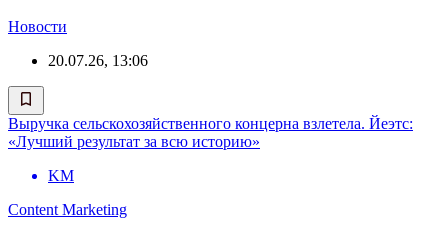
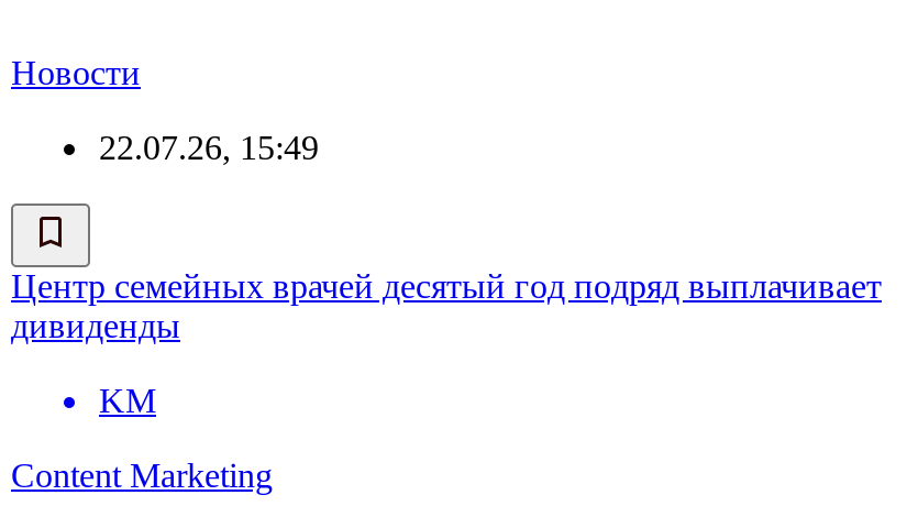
[48,52,148,69] 20.07.26, 13:06 -> [99,129,319,166] 22.07.26, 15:49
[8,115,413,150] Выручка сельскохозяйственного концерна взлетела. Йеэтс: | «Лучший результат за всю историю» -> [11,268,882,345] Центр семейных врачей десятый год подряд выплачивает | дивиденды

